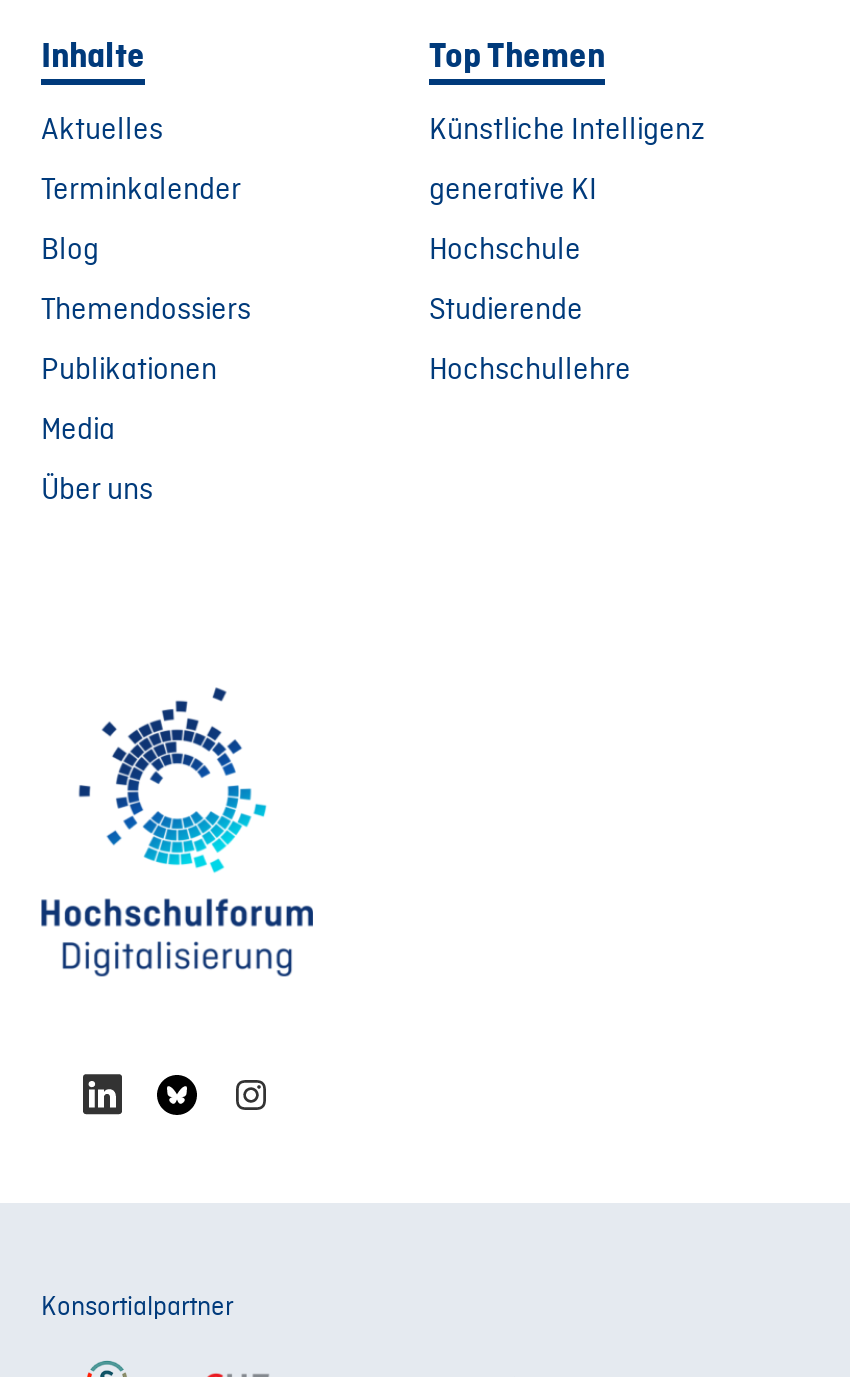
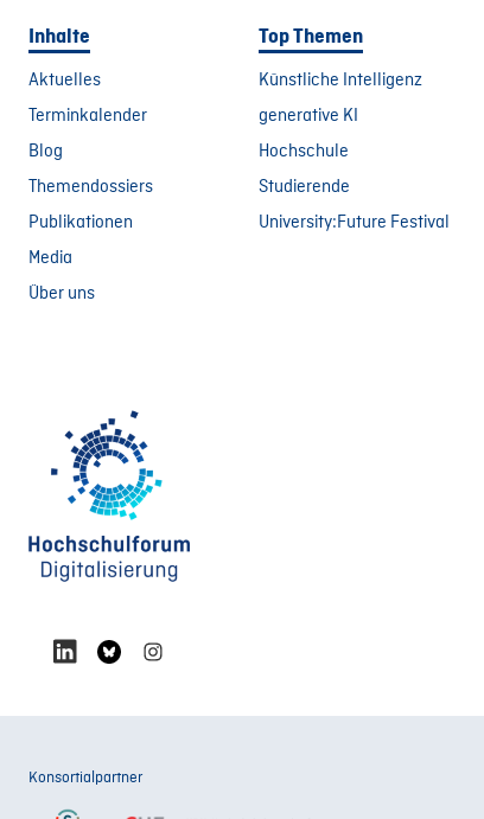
[429,350,631,390] Hochschullehre -> [259,210,450,234] University:Future Festival

